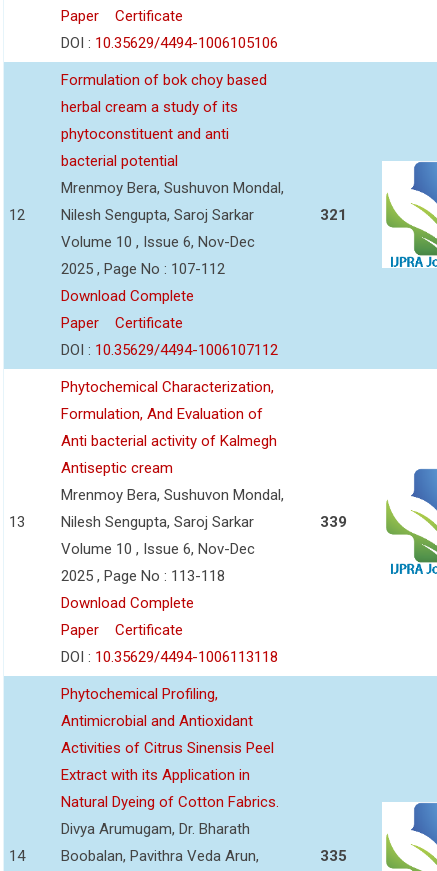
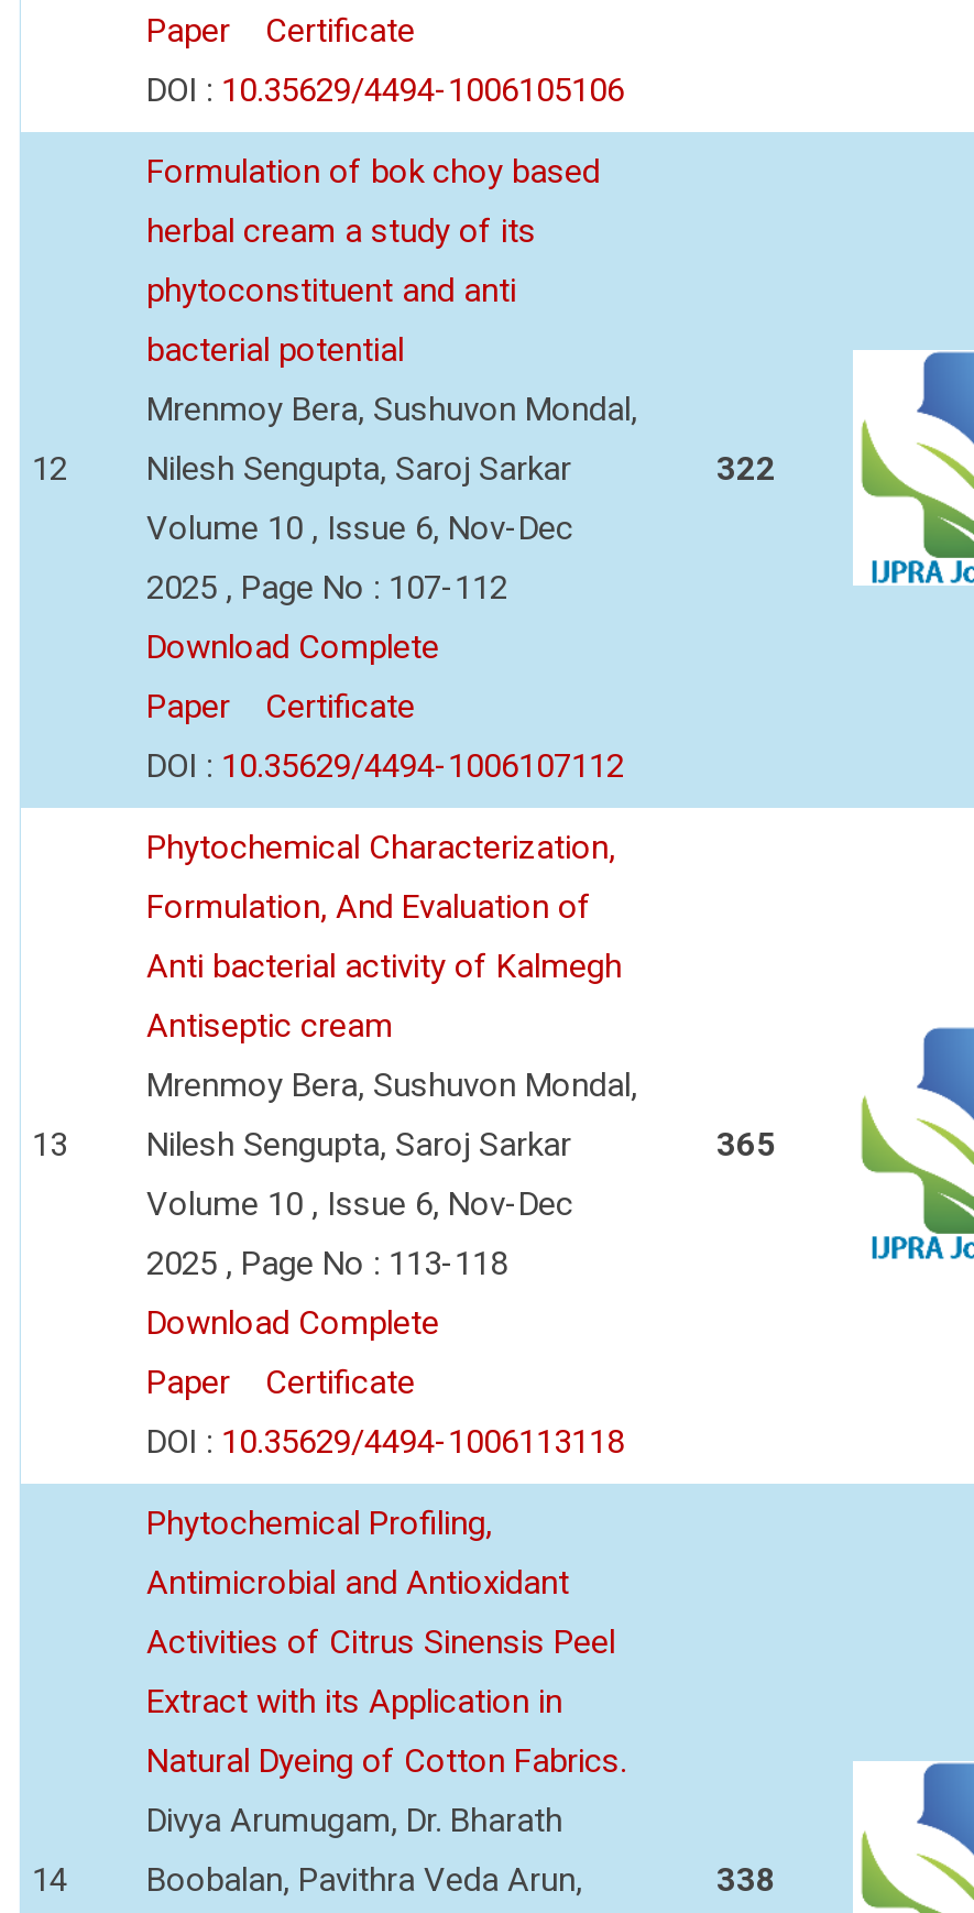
[320,206,347,224] 321 -> [716,448,776,488] 322
[320,513,347,531] 339 -> [716,1124,776,1164] 365
[320,847,347,865] 335 -> [716,1859,776,1899] 338

